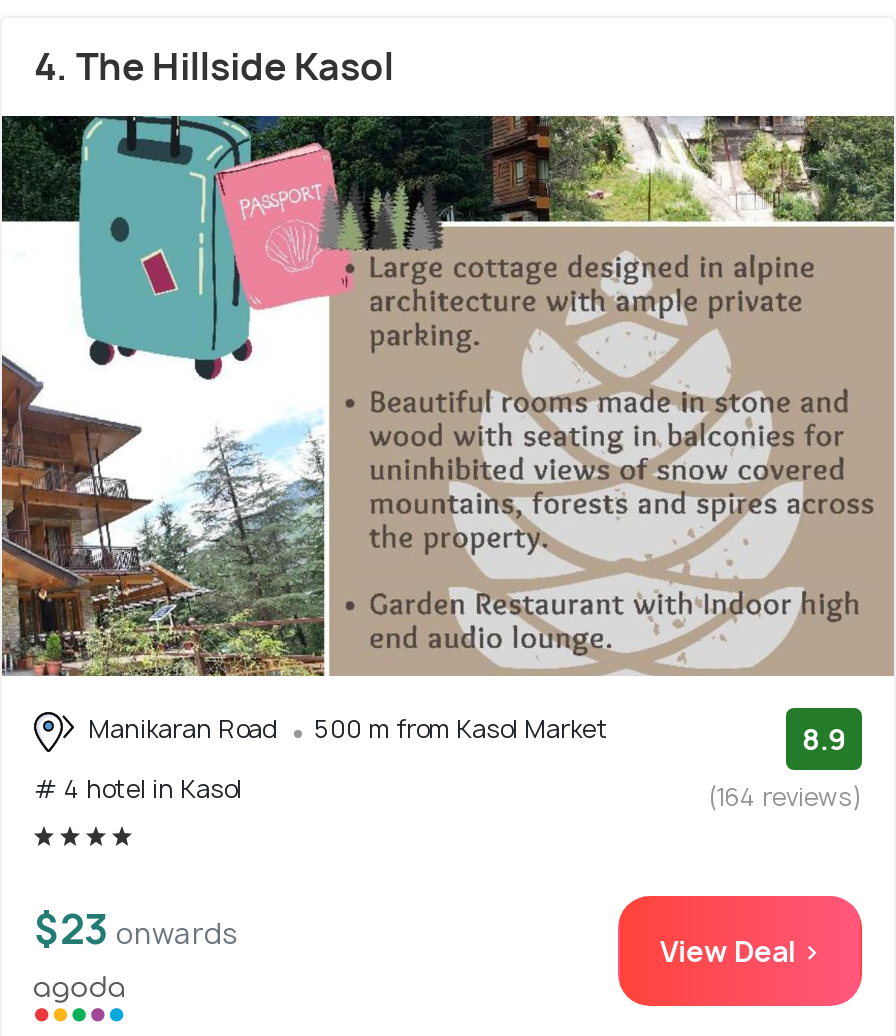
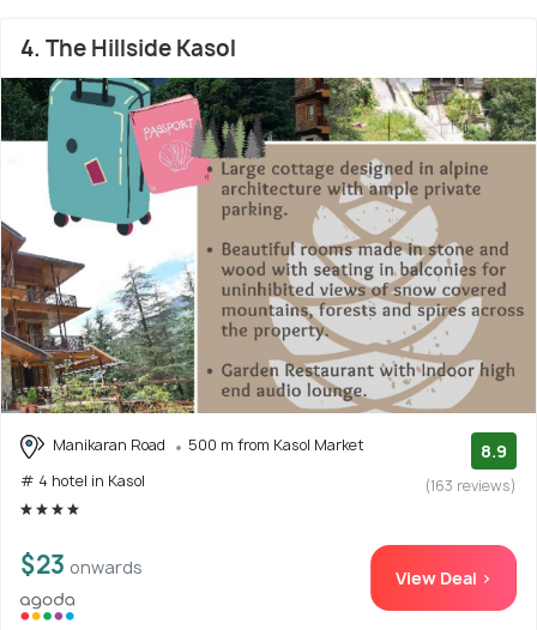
[708,780,862,814] (164 reviews) -> [426,476,517,496] (163 reviews)

